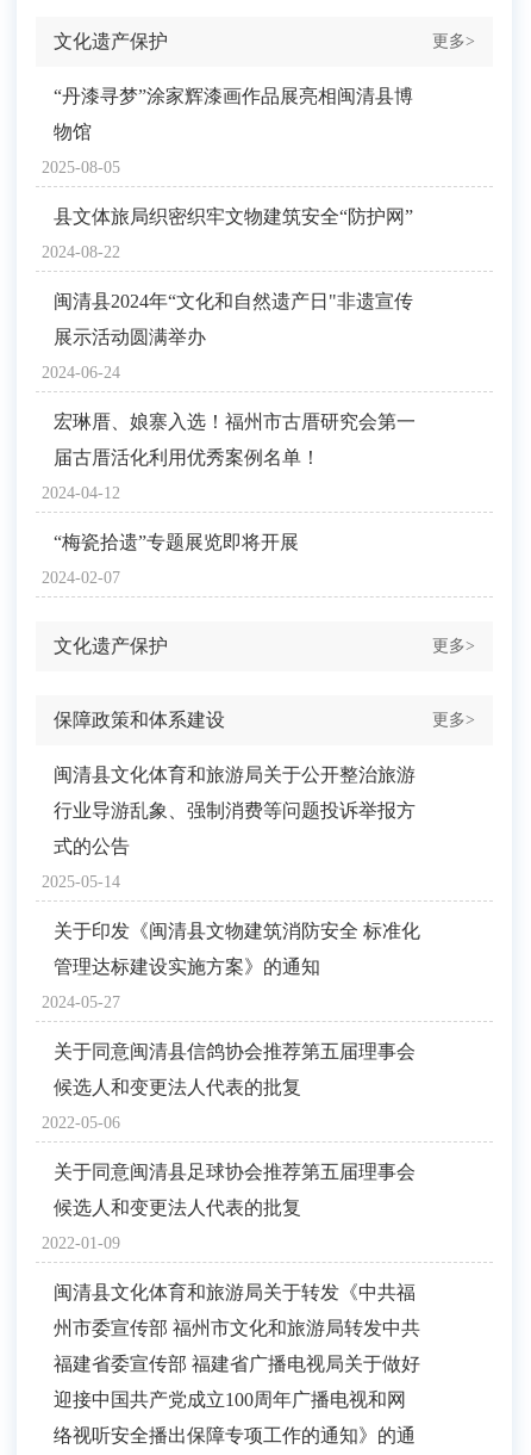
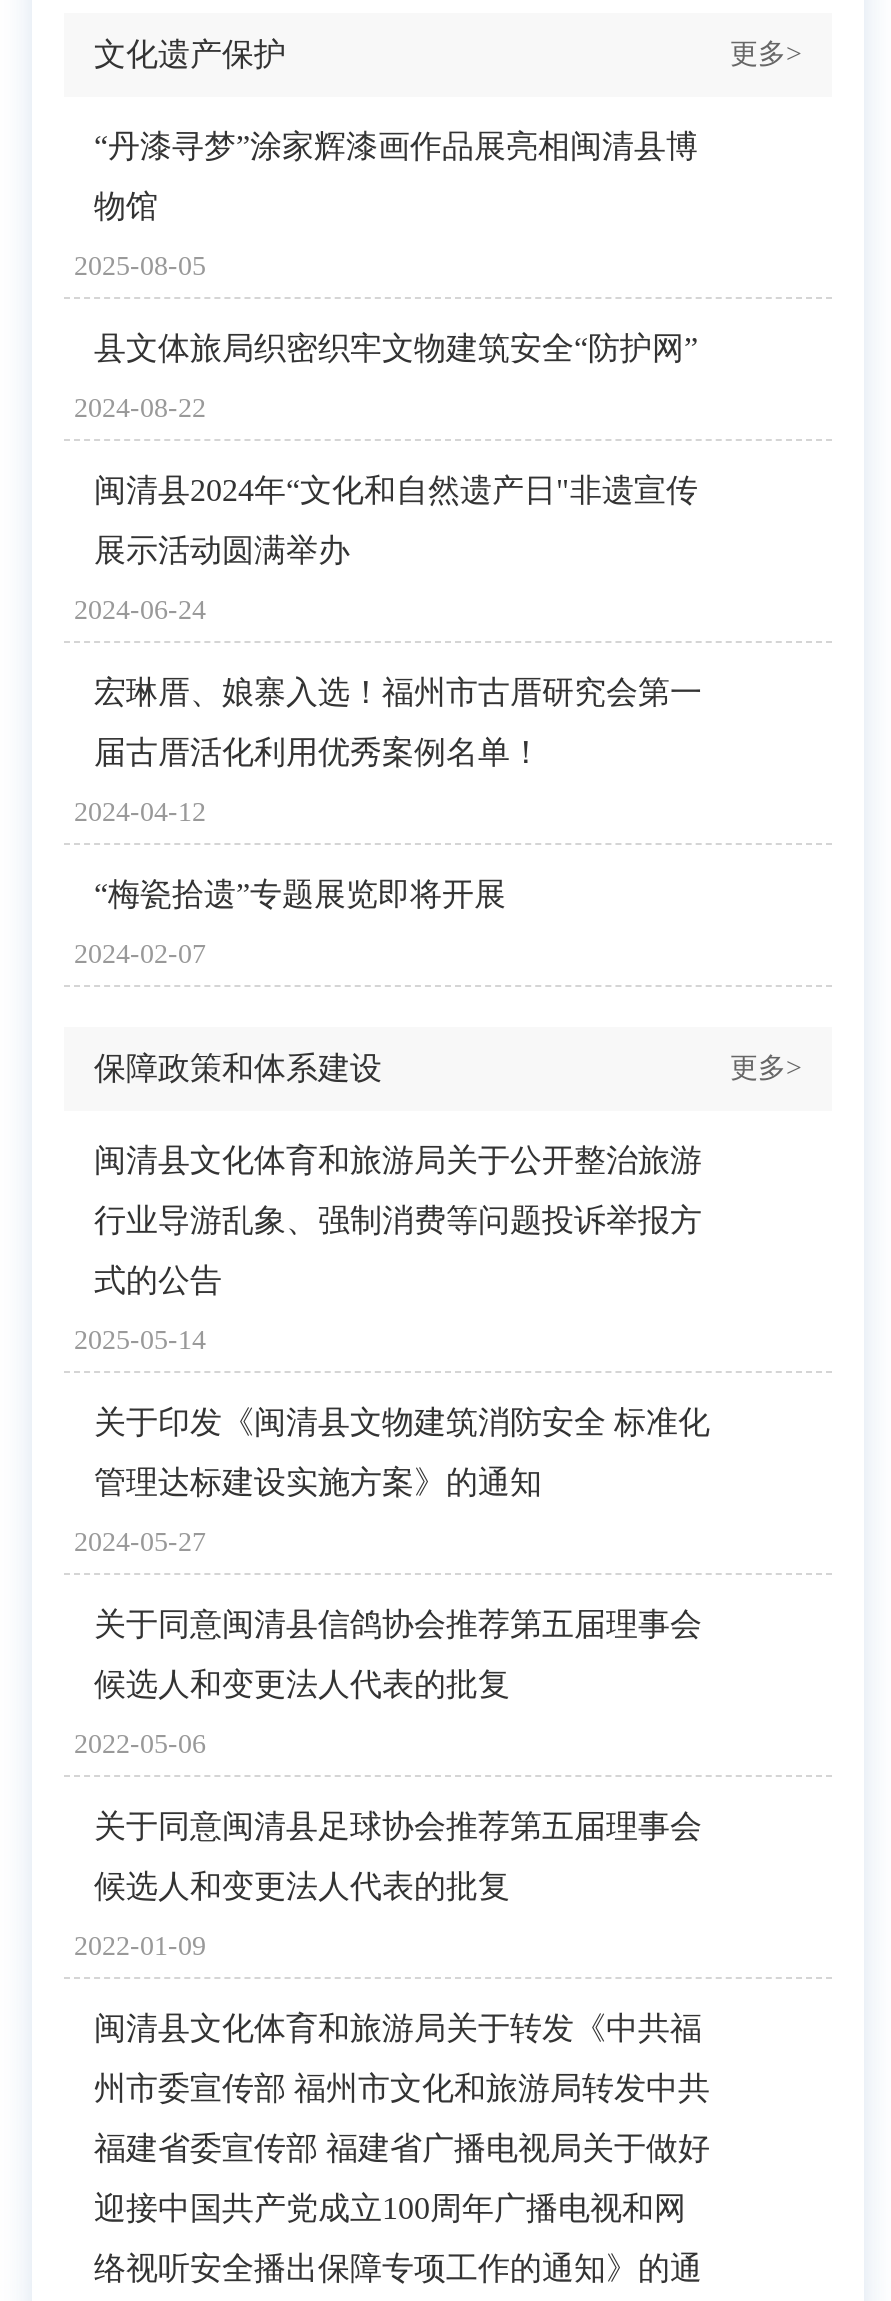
[54,636,475,656] 文化遗产保护 | 更多> -> none

